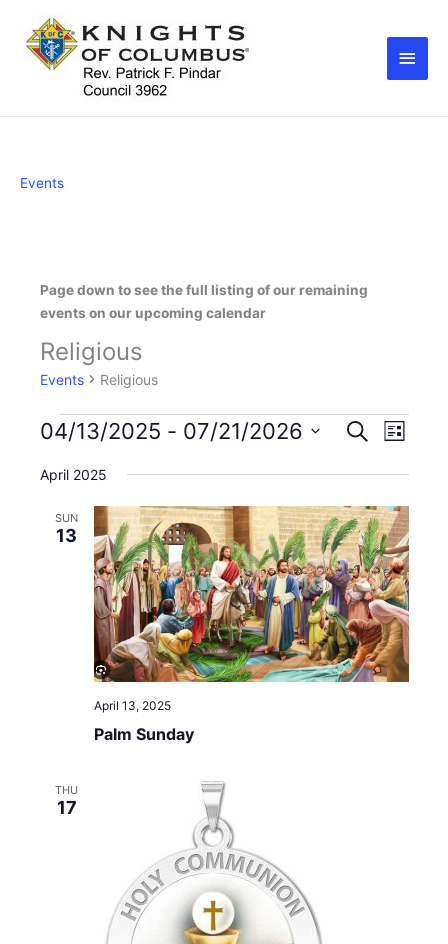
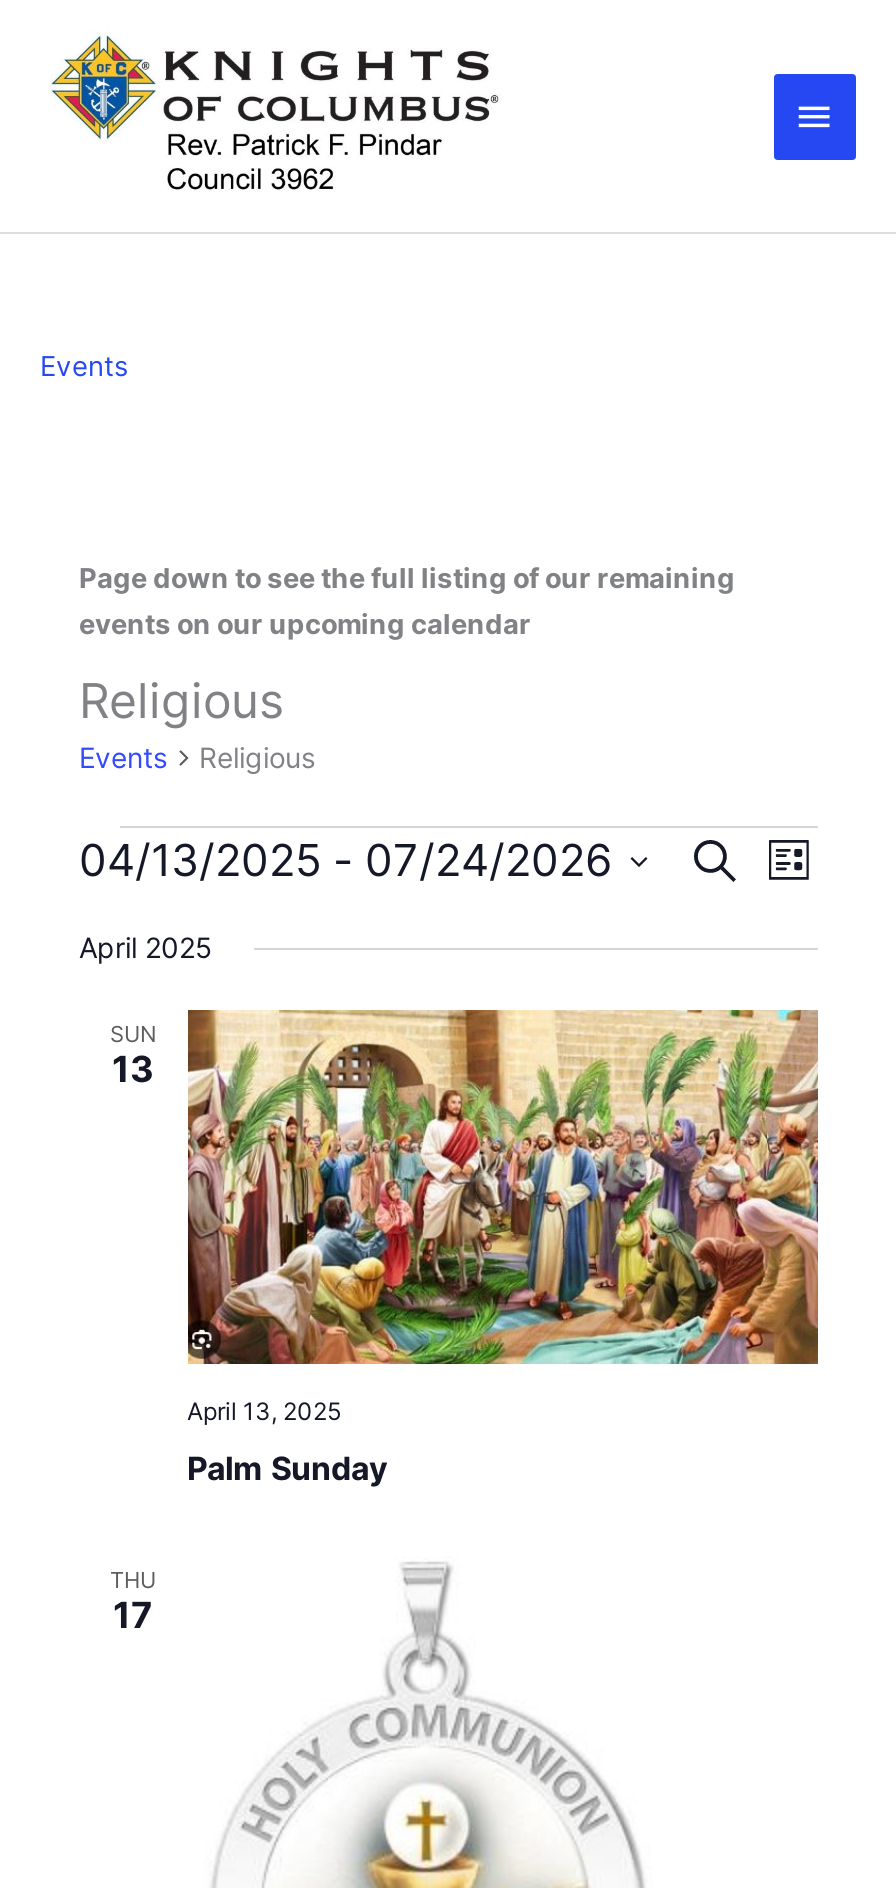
[39,418,302,444] 04/13/2025 - 07/21/2026 -> [79,835,613,887] 04/13/2025 - 07/24/2026

